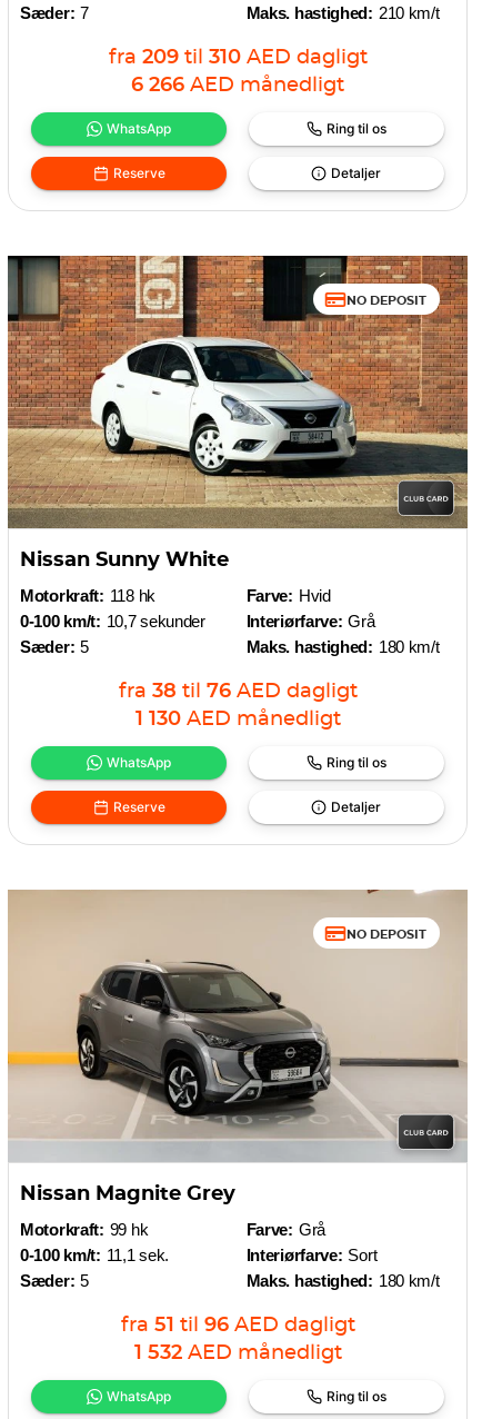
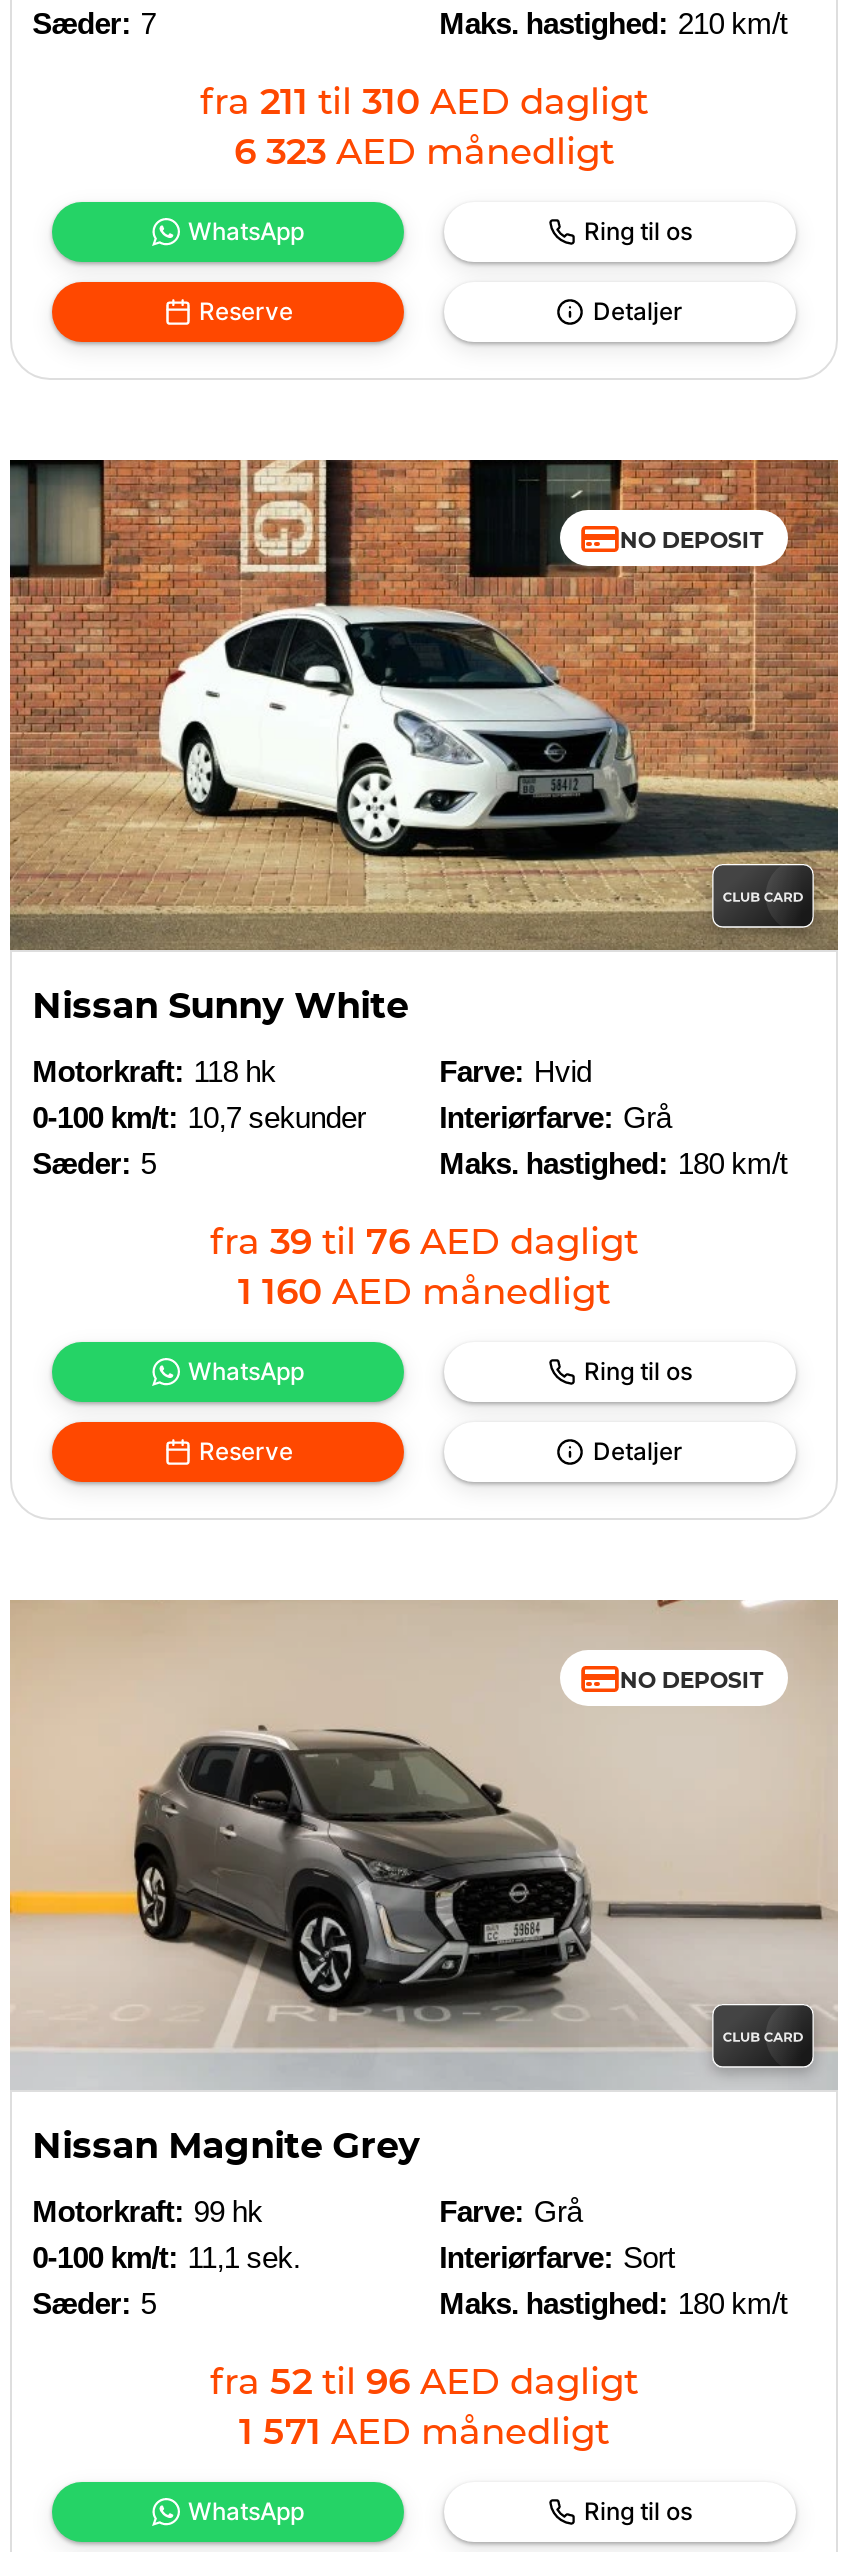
[108,48,367,68] fra 209 til 310 AED dagligt -> [200,86,648,122] fra 211 til 310 AED dagligt
[131,76,344,96] 6 266 AED månedligt -> [234,136,614,172] 6 323 AED månedligt
[118,682,357,702] fra 38 til 76 AED dagligt -> [210,1226,638,1262] fra 39 til 76 AED dagligt
[135,709,340,730] 1 130 AED månedligt -> [238,1276,610,1312] 1 160 AED månedligt
[120,1316,355,1336] fra 51 til 96 AED dagligt -> [210,2366,638,2402] fra 52 til 96 AED dagligt
[134,1343,342,1363] 1 532 AED månedligt -> [239,2416,609,2452] 1 571 AED månedligt

